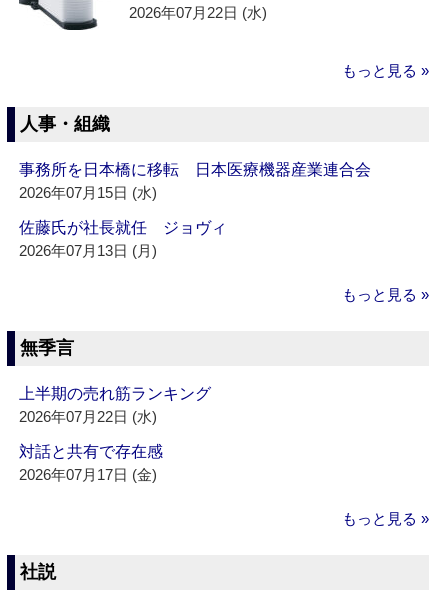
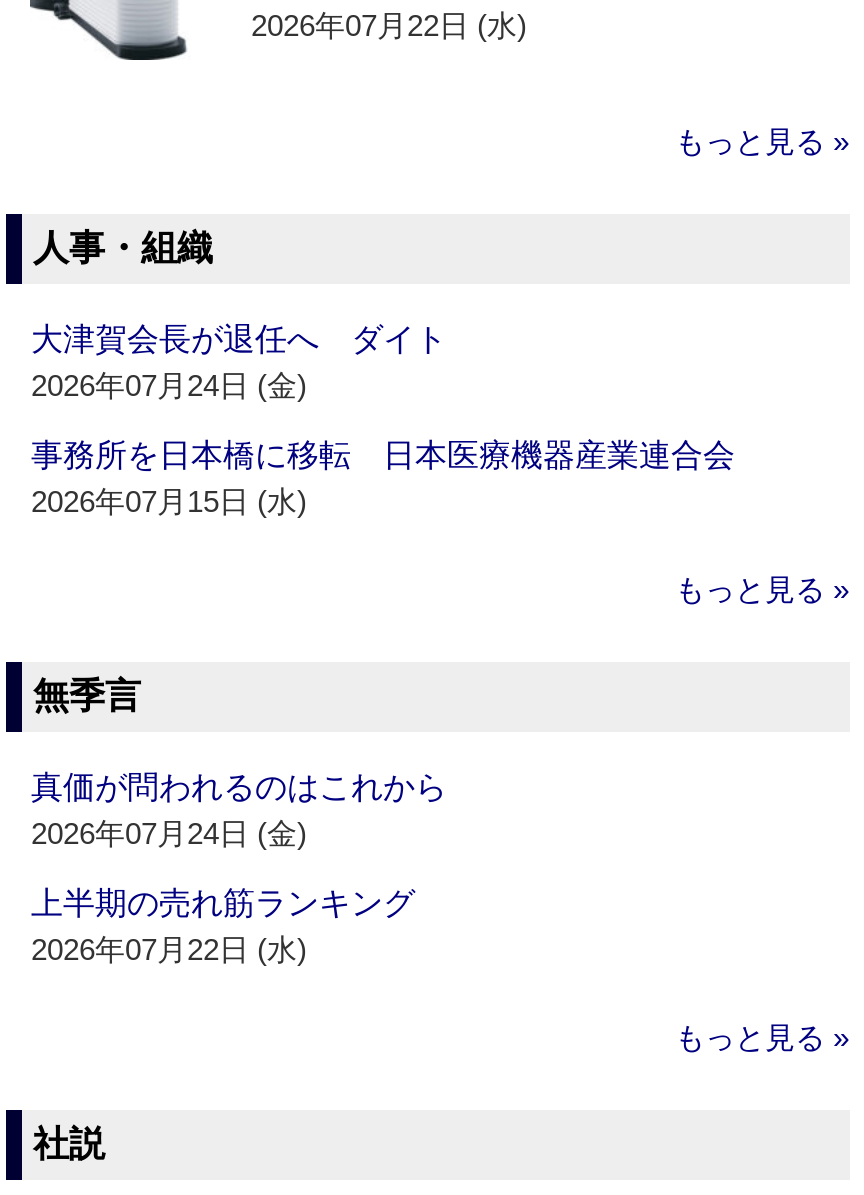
none -> [31,323,447,403] 大津賀会長が退任へ ダイト | 2026年07月24日 (金)
moved [19,161,371,201] -> [31,439,735,519]: 事務所を日本橋に移転 日本医療機器産業連合会 | 2026年07月15日 (水)
[19,219,227,259] 佐藤氏が社長就任 ジョヴィ | 2026年07月13日 (月) -> none
none -> [31,771,447,851] 真価が問われるのはこれから | 2026年07月24日 (金)
moved [19,385,211,425] -> [31,887,415,967]: 上半期の売れ筋ランキング | 2026年07月22日 (水)
[19,443,163,483] 対話と共有で存在感 | 2026年07月17日 (金) -> none

